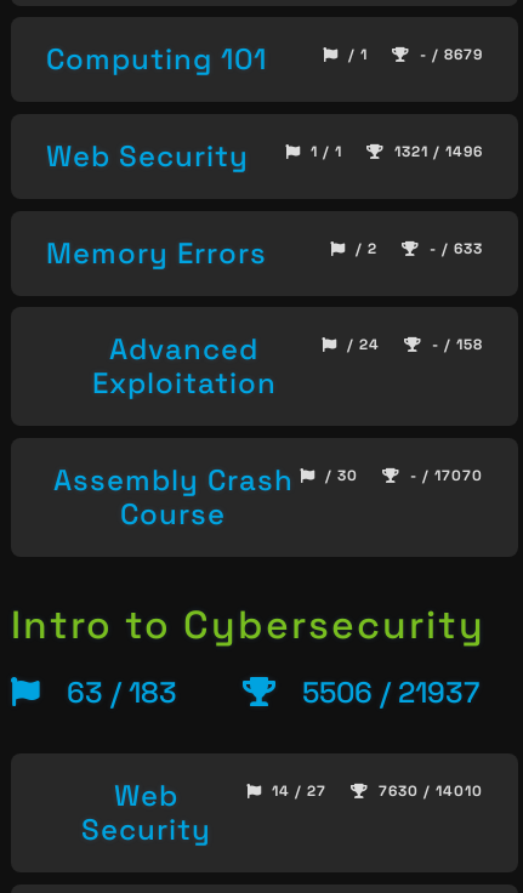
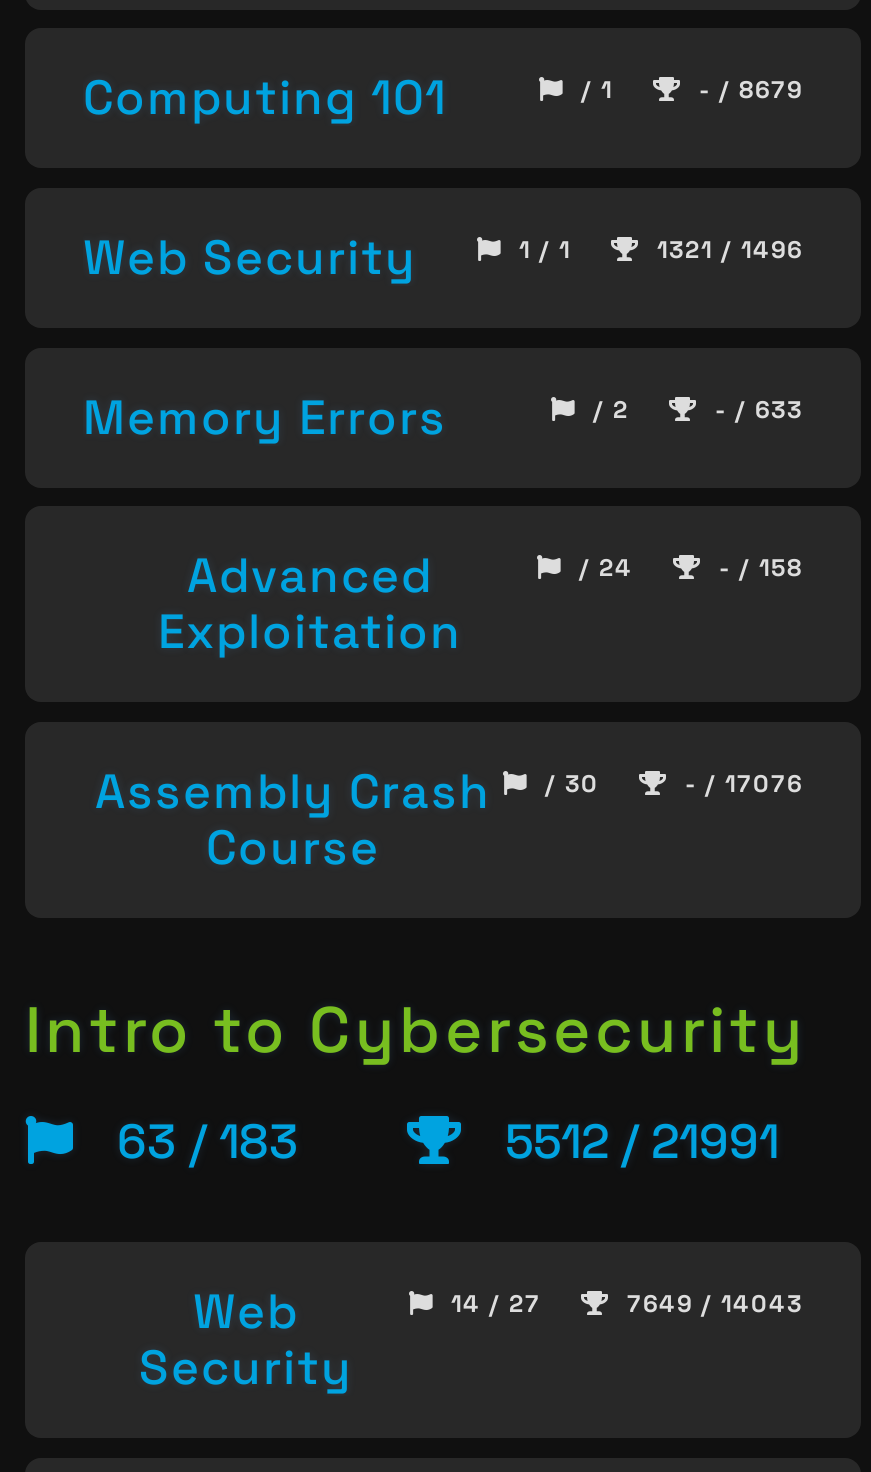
[410,466,483,485] - / 17070 -> [685,768,803,800] - / 17076
[295,674,479,711] 5506 / 21937 -> [493,1111,779,1173] 5512 / 21991
[379,782,483,801] 7630 / 14010 -> [627,1289,803,1321] 7649 / 14043

